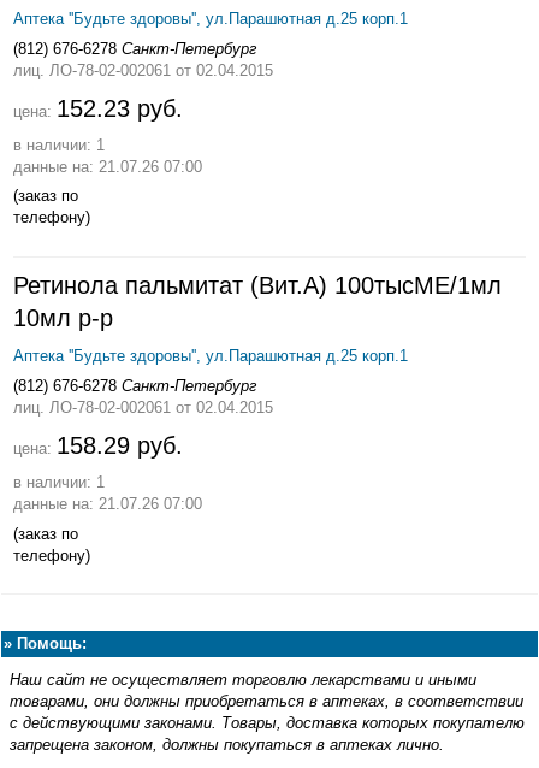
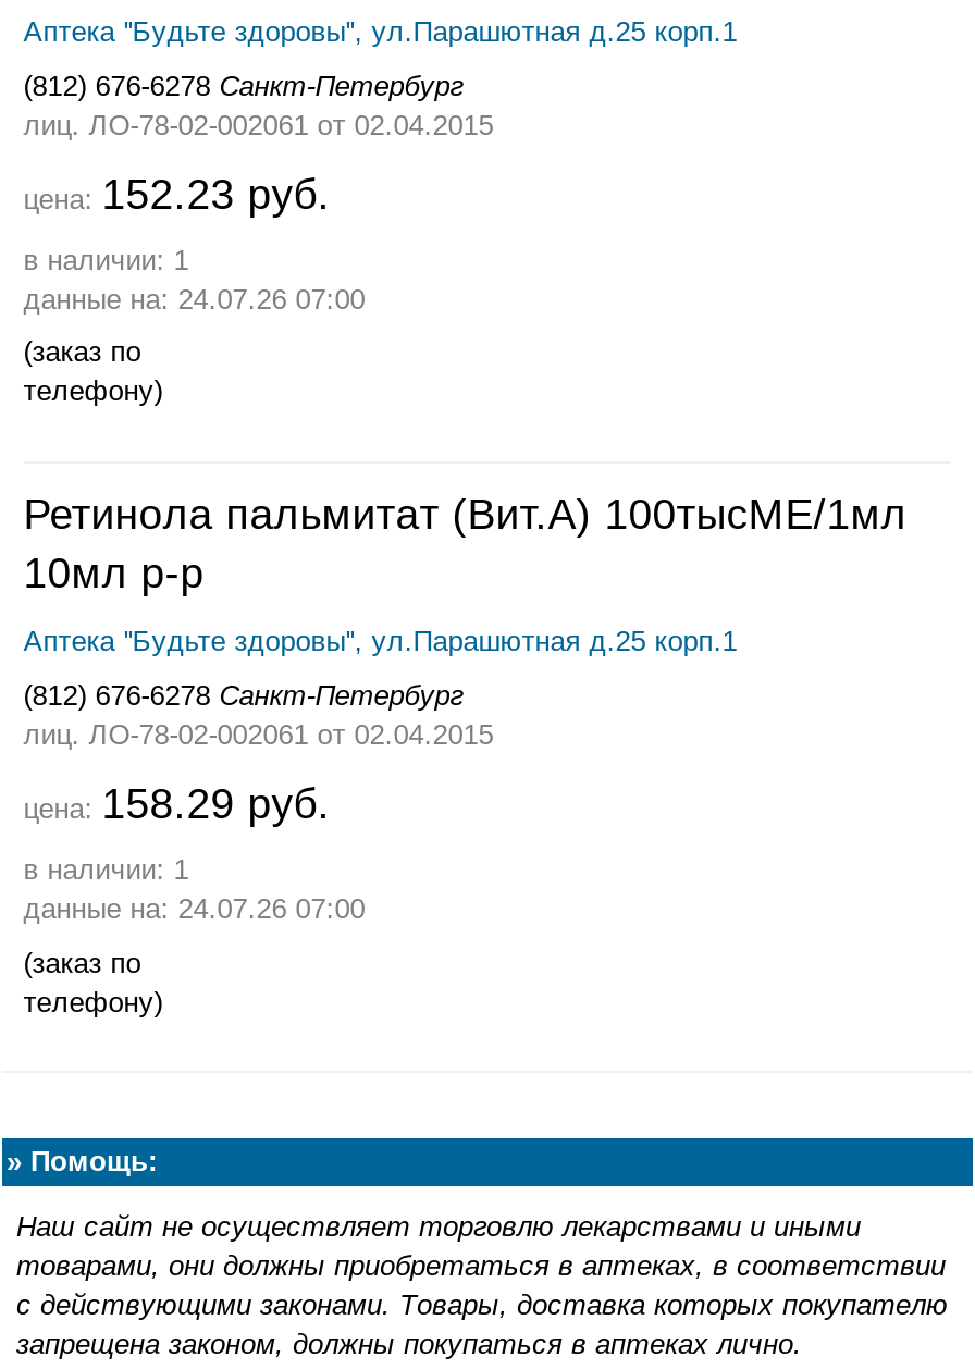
[13,157,202,175] данные на: 21.07.26 07:00 -> [24,282,365,314] данные на: 24.07.26 07:00
[13,495,202,513] данные на: 21.07.26 07:00 -> [24,892,365,925] данные на: 24.07.26 07:00

